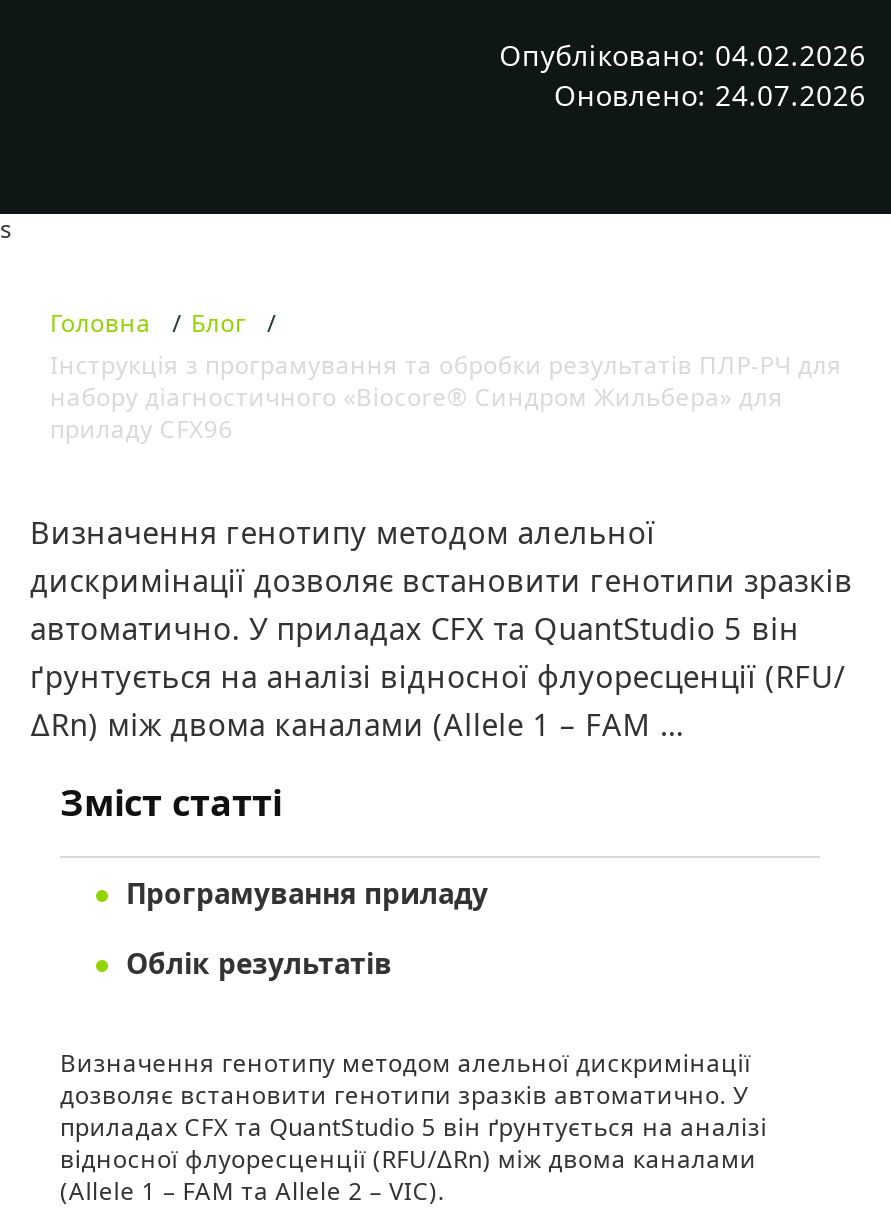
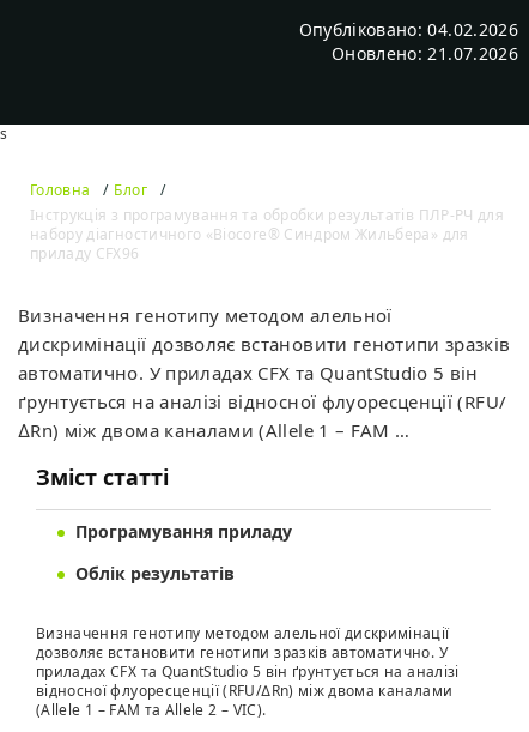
[554,76,866,114] Оновлено: 24.07.2026 -> [332,42,518,65] Оновлено: 21.07.2026

